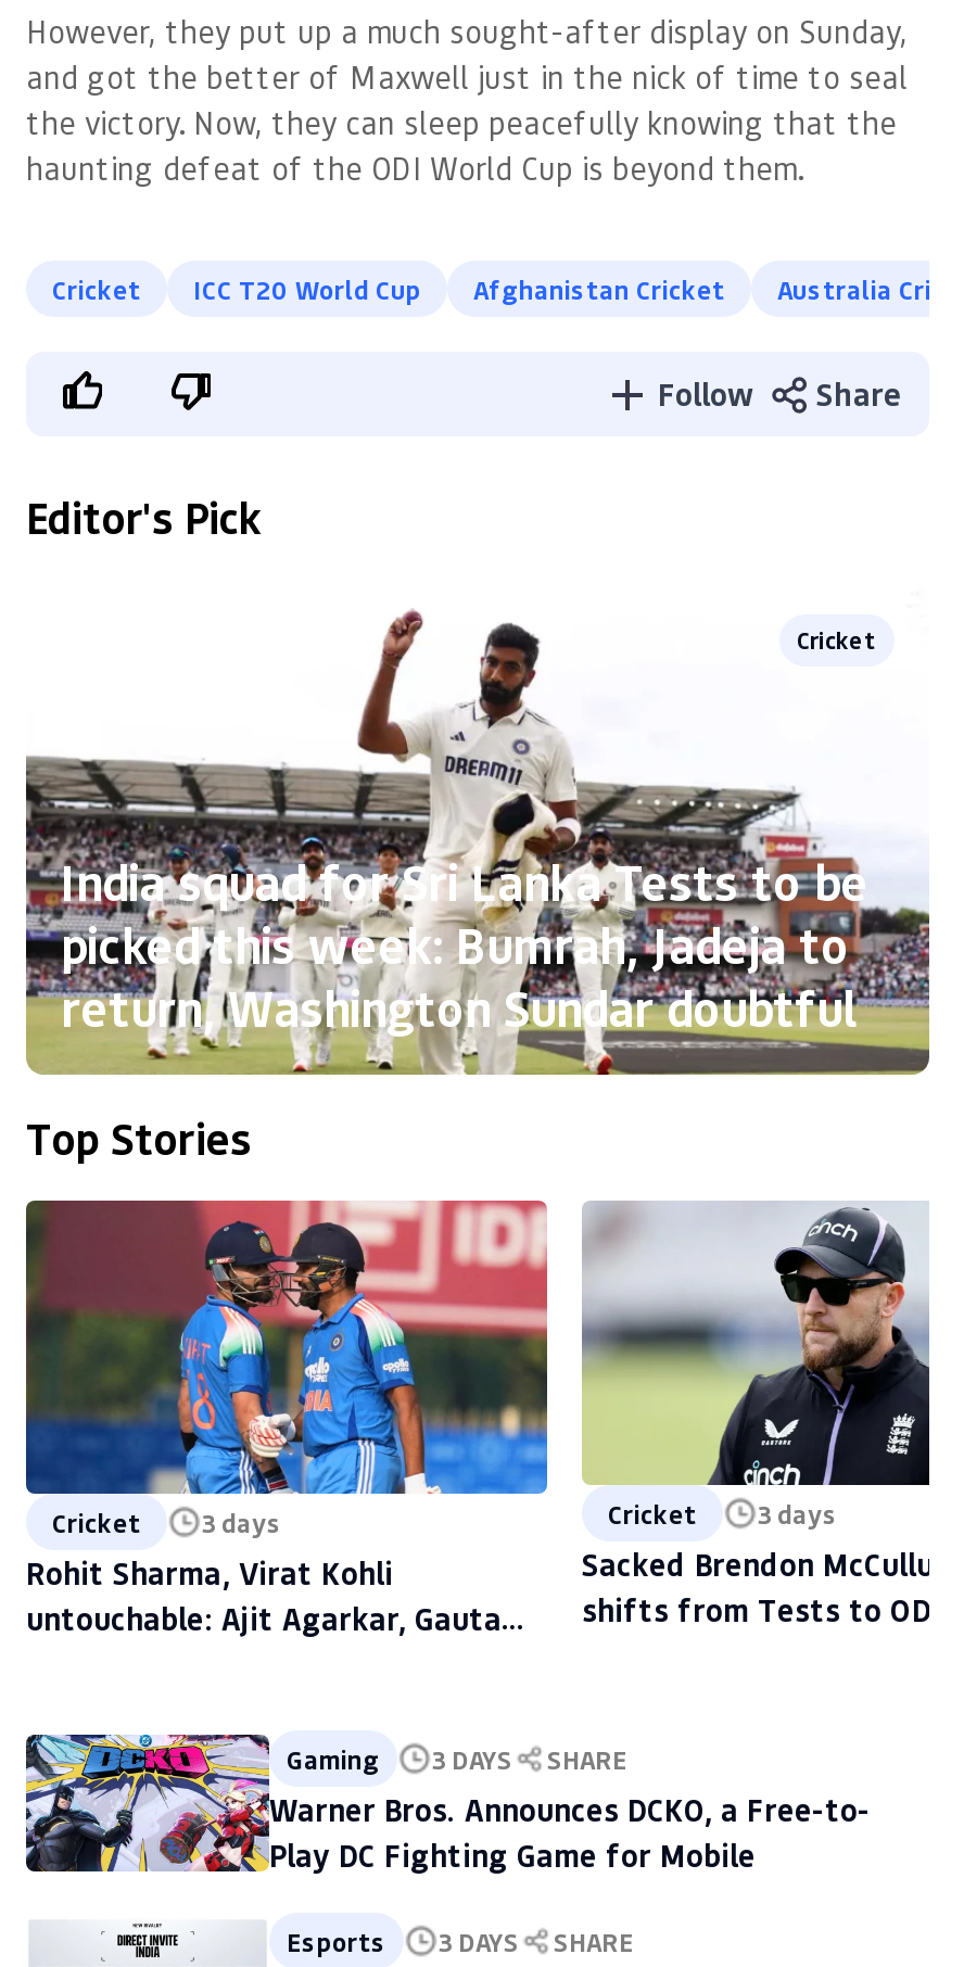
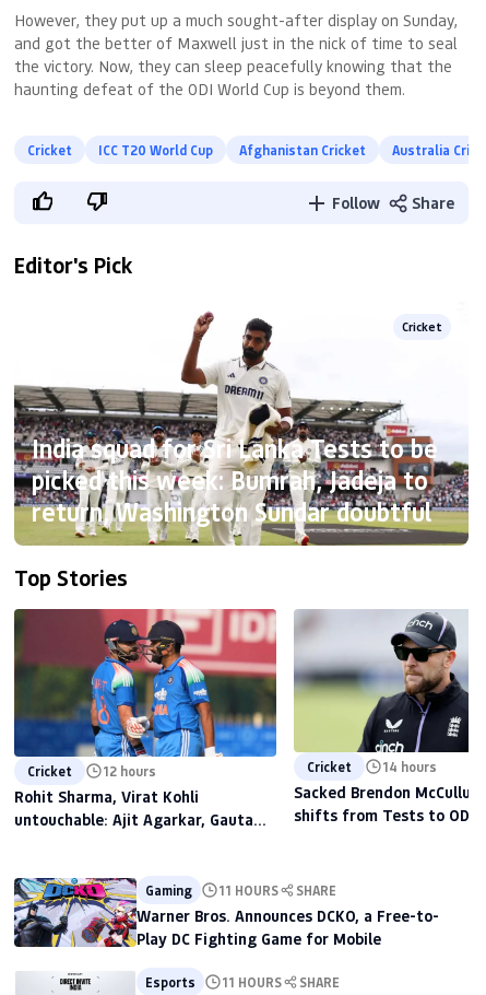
[52,1503,282,1538] Cricket 3 days -> [27,762,156,779] Cricket 12 hours
[608,1495,838,1530] Cricket 3 days -> [307,758,437,775] Cricket 14 hours
[287,1740,627,1775] Gaming 3 DAYS SHARE -> [145,881,336,898] Gaming 11 HOURS SHARE
[287,1922,634,1957] Esports 3 DAYS SHARE -> [145,973,340,990] Esports 11 HOURS SHARE

